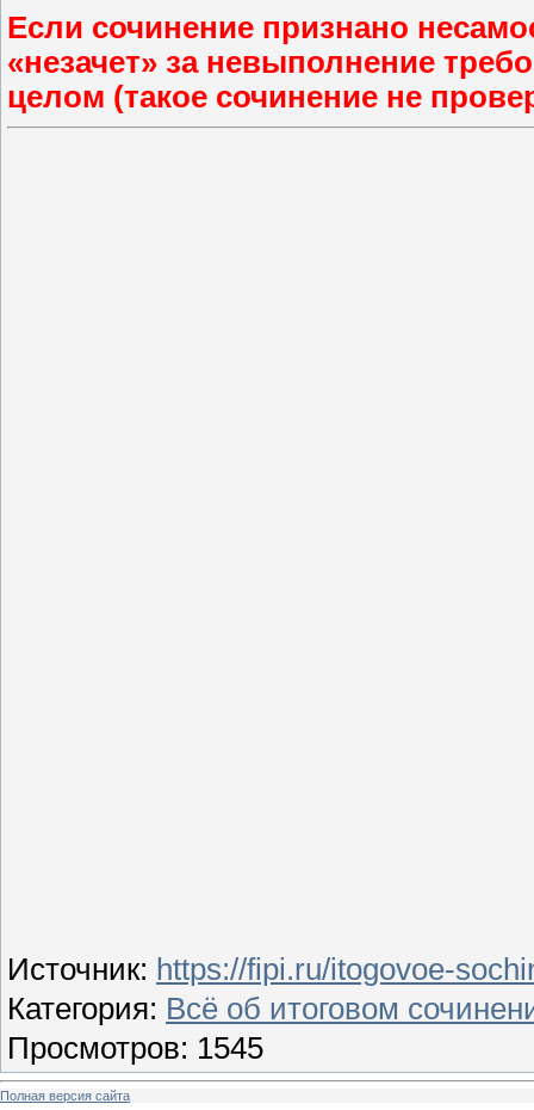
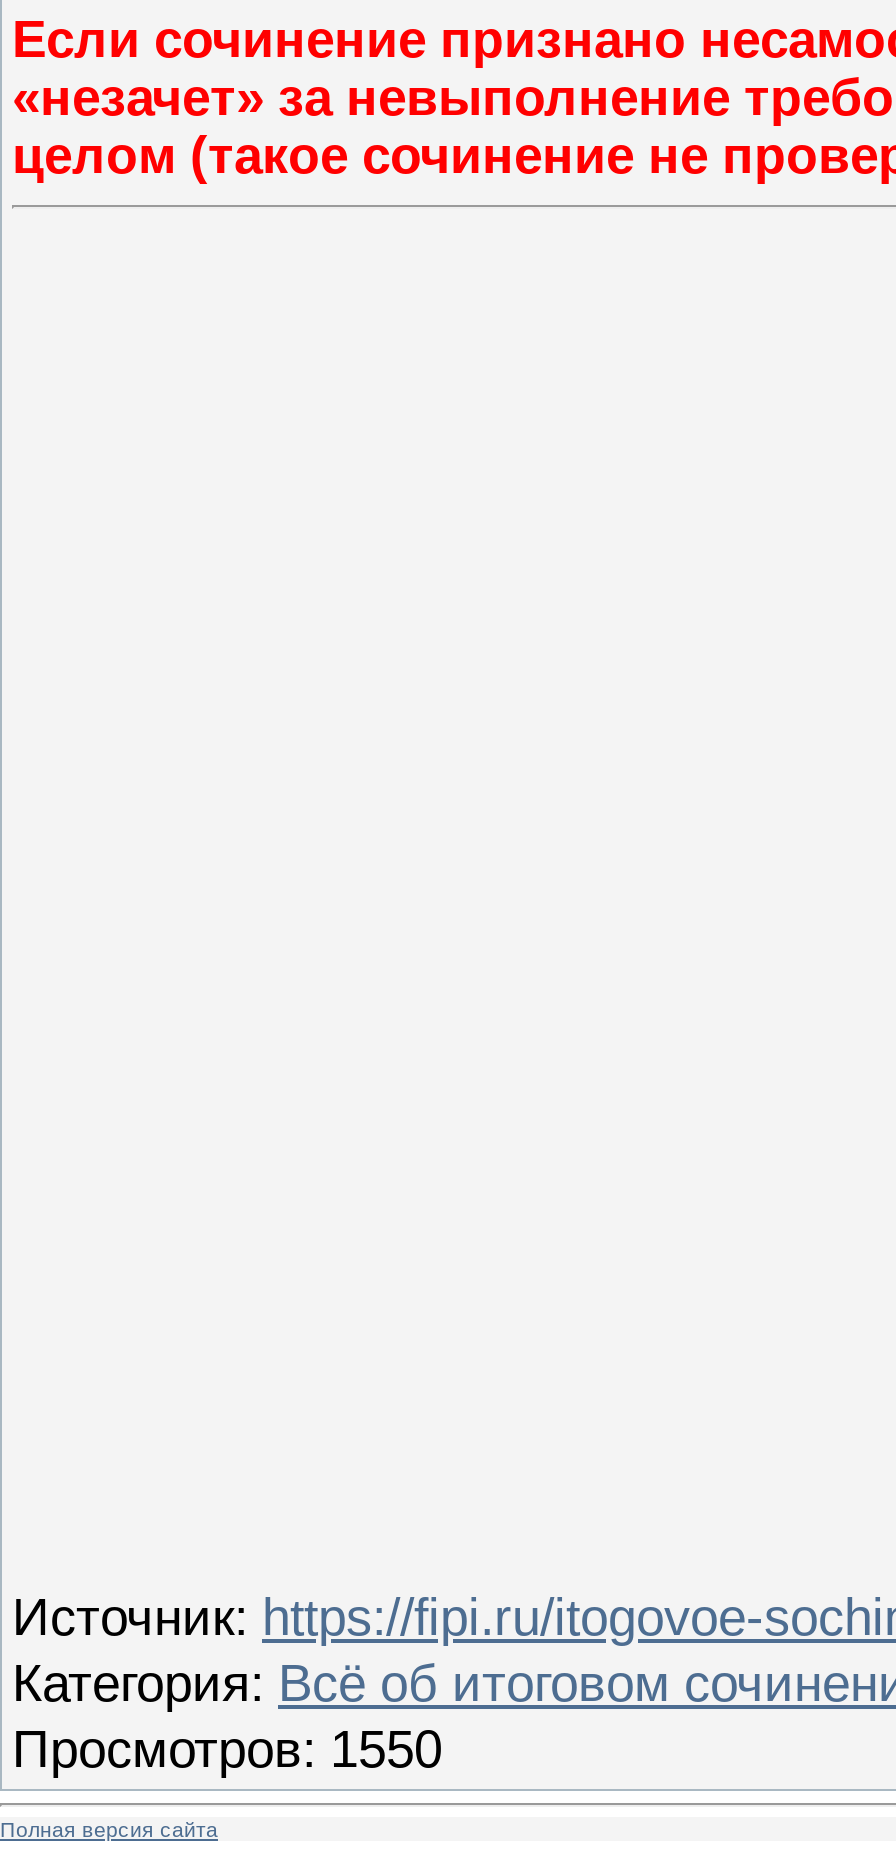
[7,1032,263,1065] Просмотров: 1545 -> [12,1722,442,1778] Просмотров: 1550

